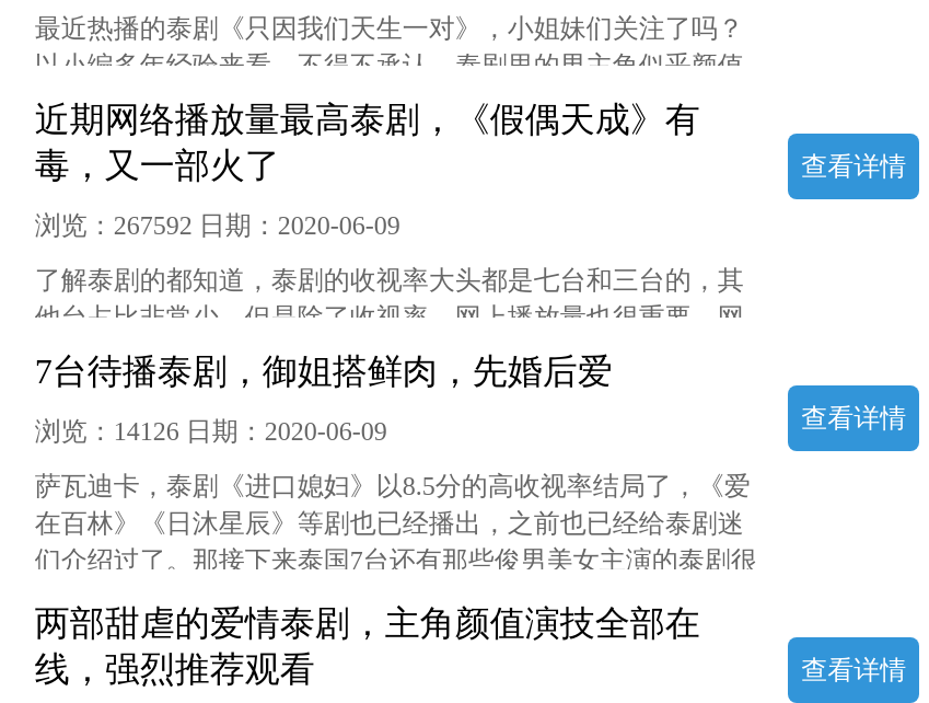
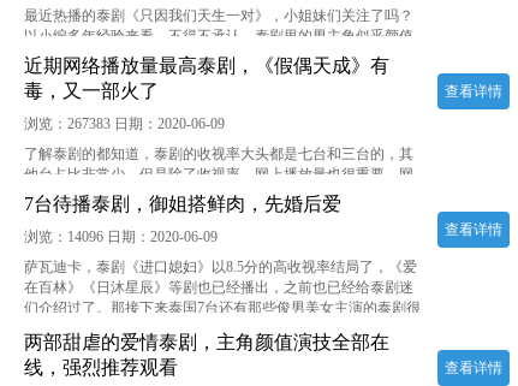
[35,210,400,240] 浏览：267592日期：2020-06-09 -> [24,115,225,132] 浏览：267383日期：2020-06-09
[35,416,387,446] 浏览：14126日期：2020-06-09 -> [24,228,217,245] 浏览：14096日期：2020-06-09

